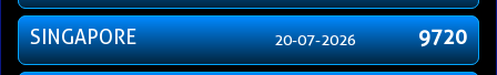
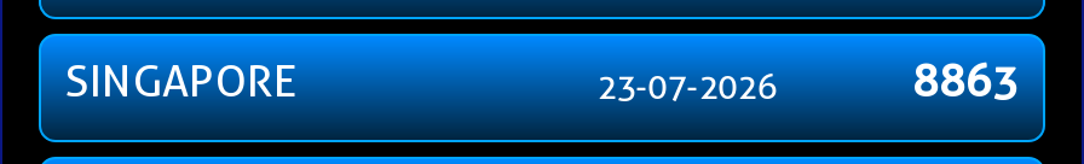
[274,31,356,49] 20-07-2026 -> [597,68,776,107] 23-07-2026
[418,26,467,49] 9720 -> [912,56,1019,107] 8863

